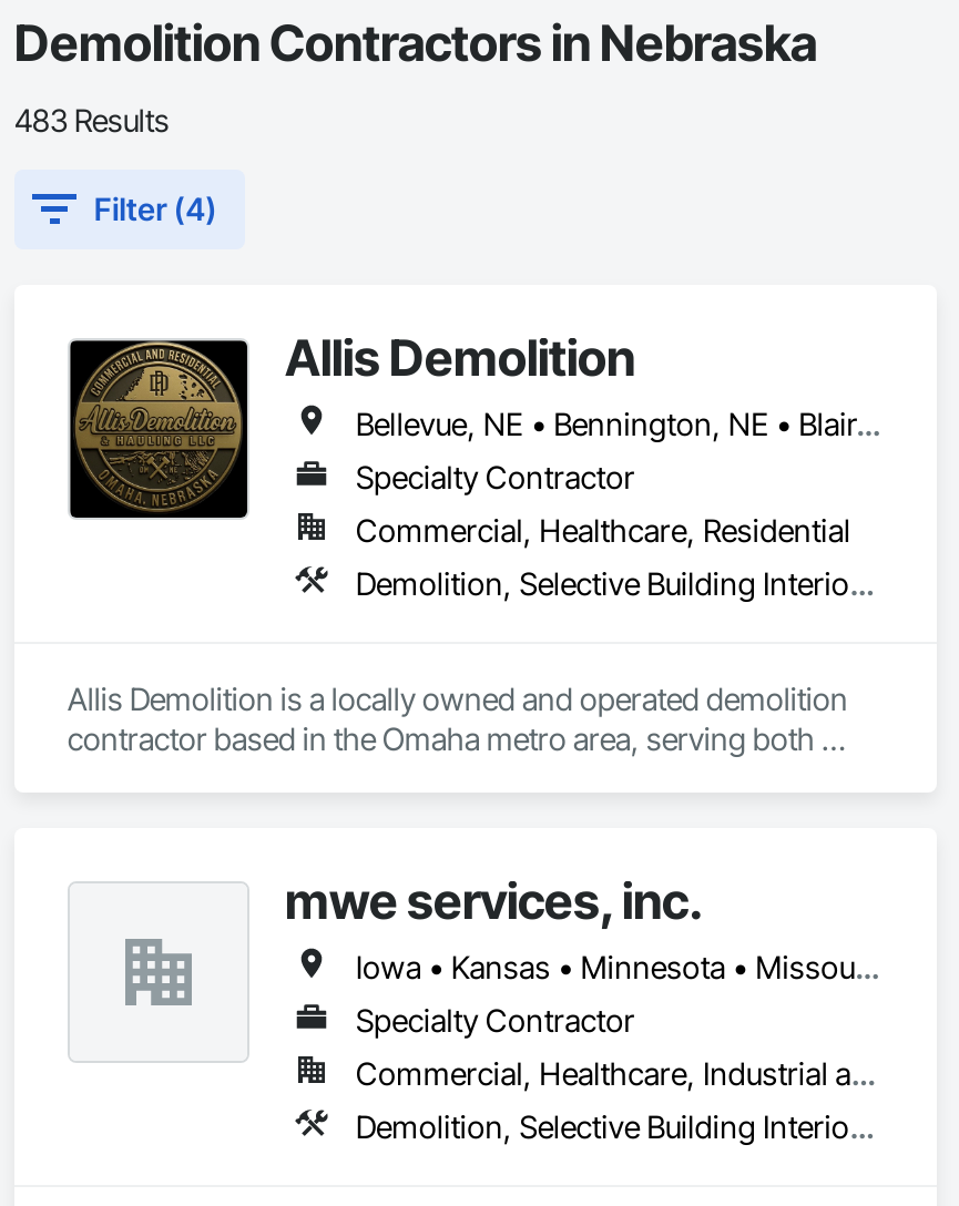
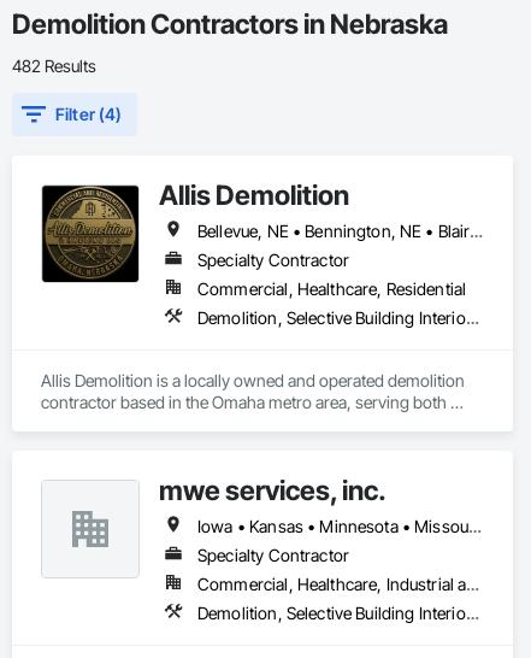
[14,101,170,139] 483 Results -> [12,55,96,76] 482 Results

